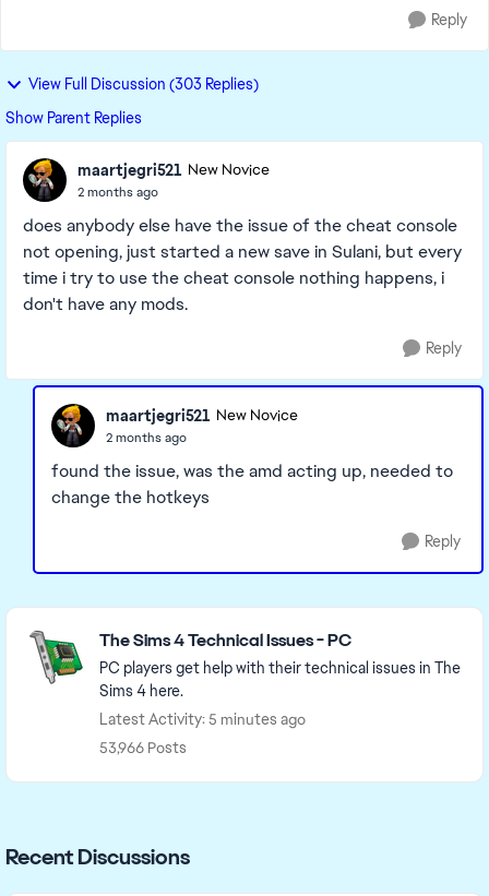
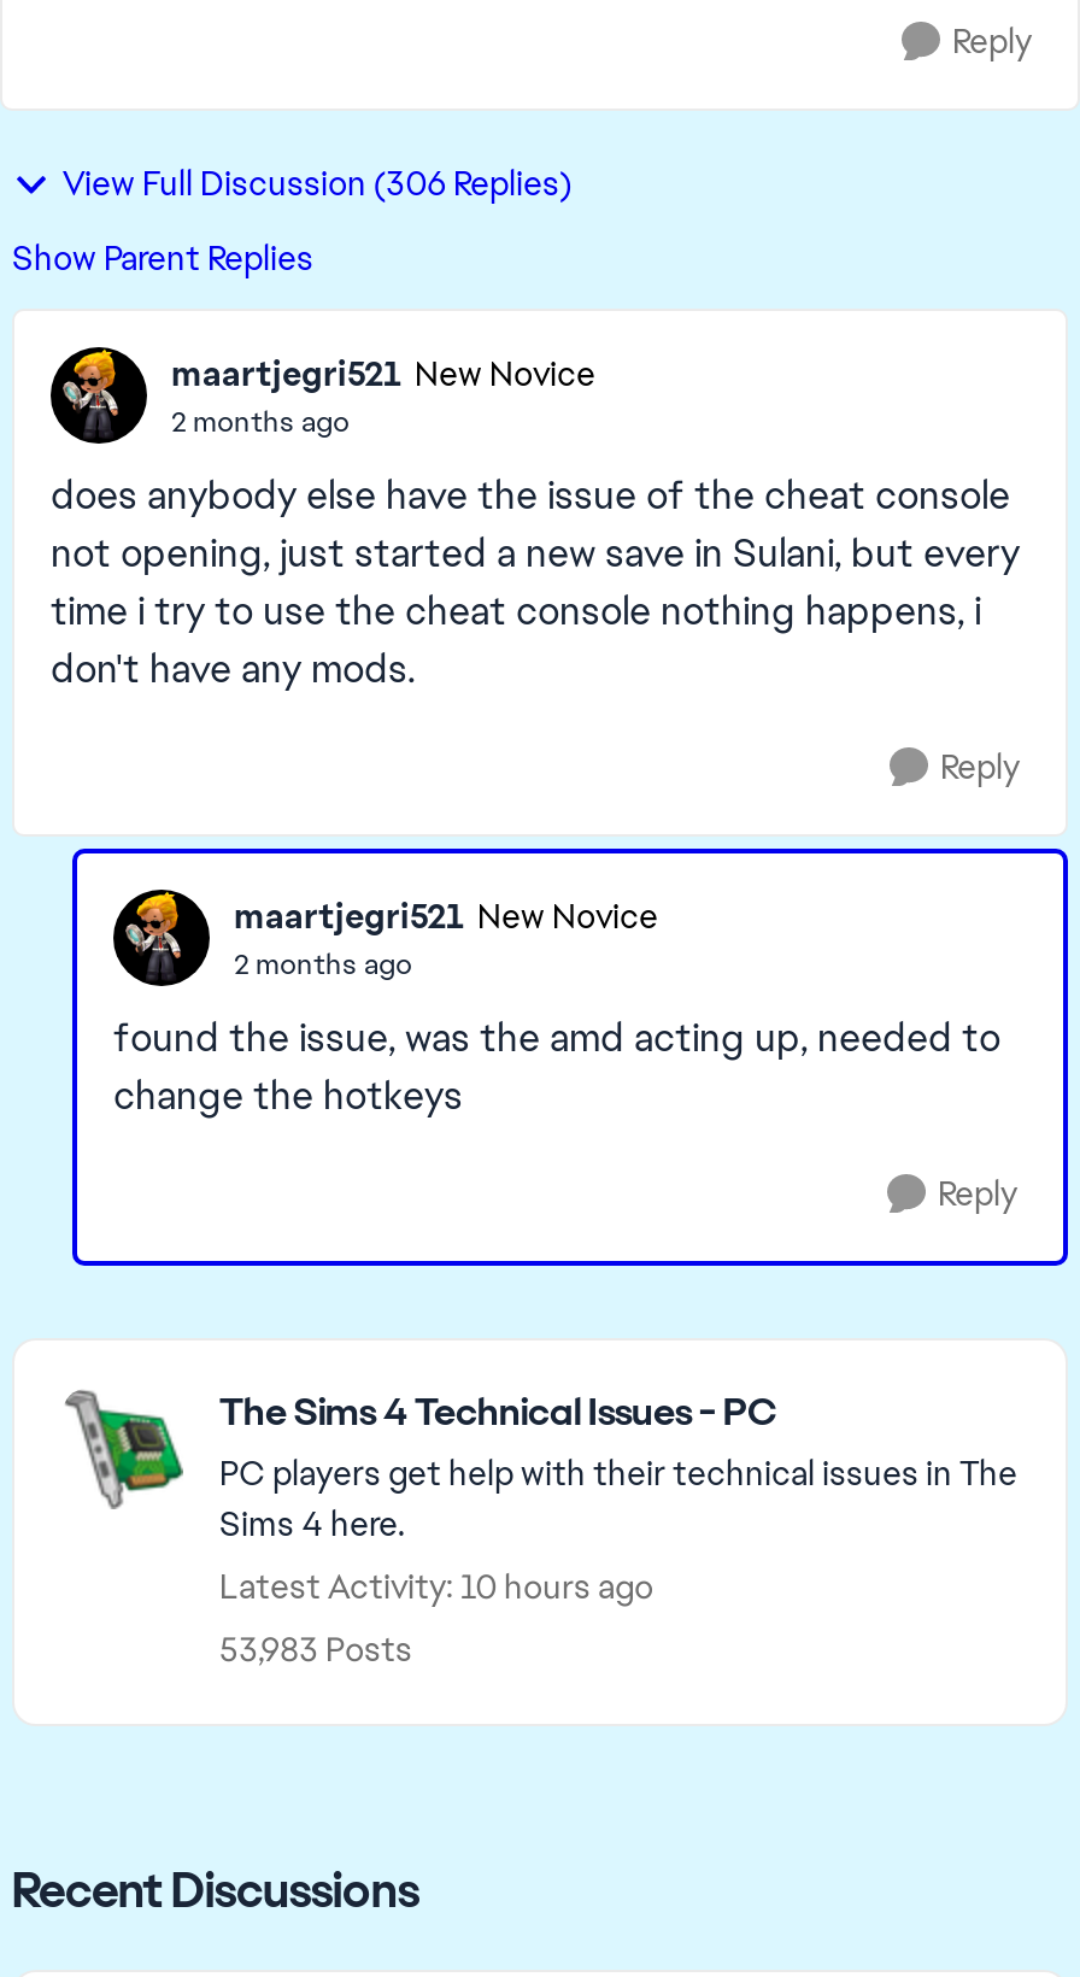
[28,74,259,94] View Full Discussion (303 Replies) -> [63,162,571,205] View Full Discussion (306 Replies)
[99,709,306,729] Latest Activity: 5 minutes ago -> [219,1565,653,1608] Latest Activity: 10 hours ago
[99,738,187,757] 53,966 Posts -> [219,1627,412,1671] 53,983 Posts

